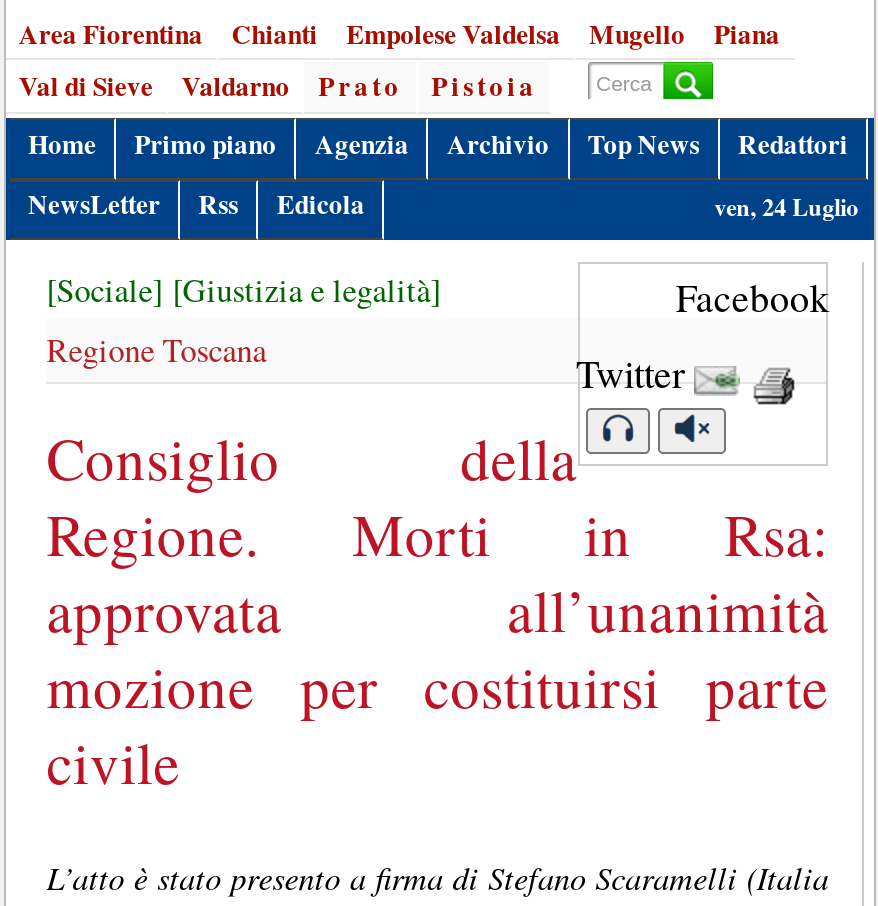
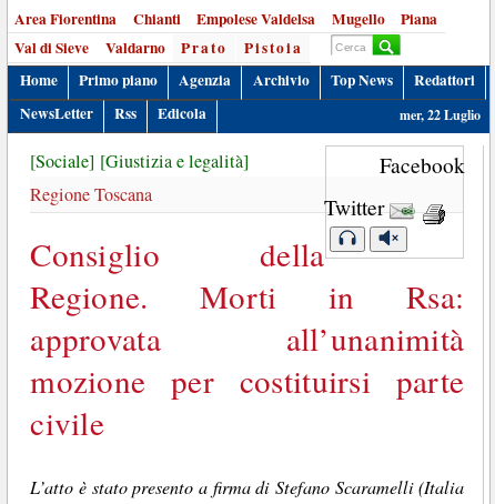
[714,191,858,225] ven, 24 Luglio -> [400,106,481,125] mer, 22 Luglio

